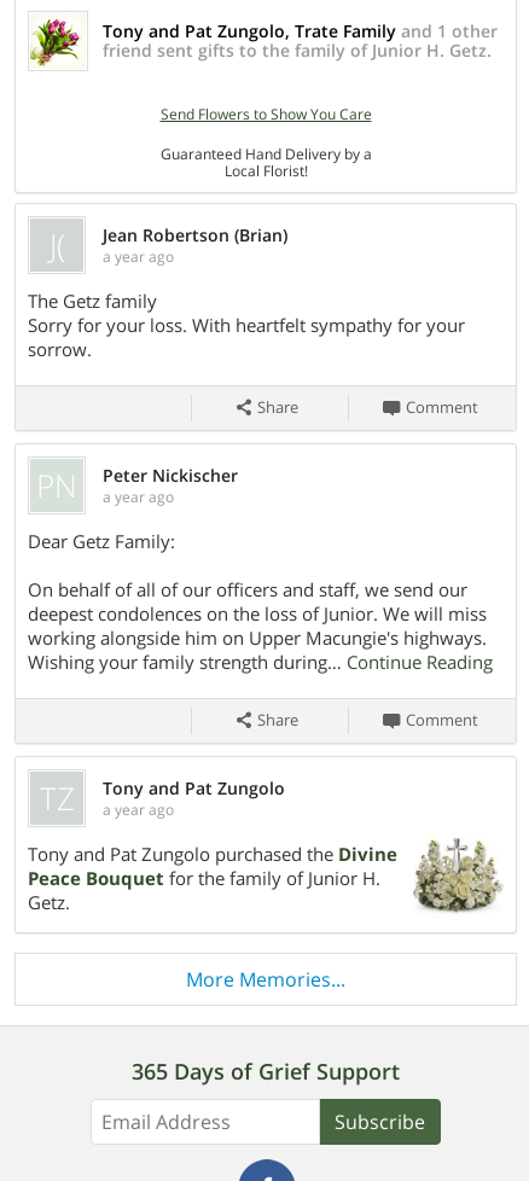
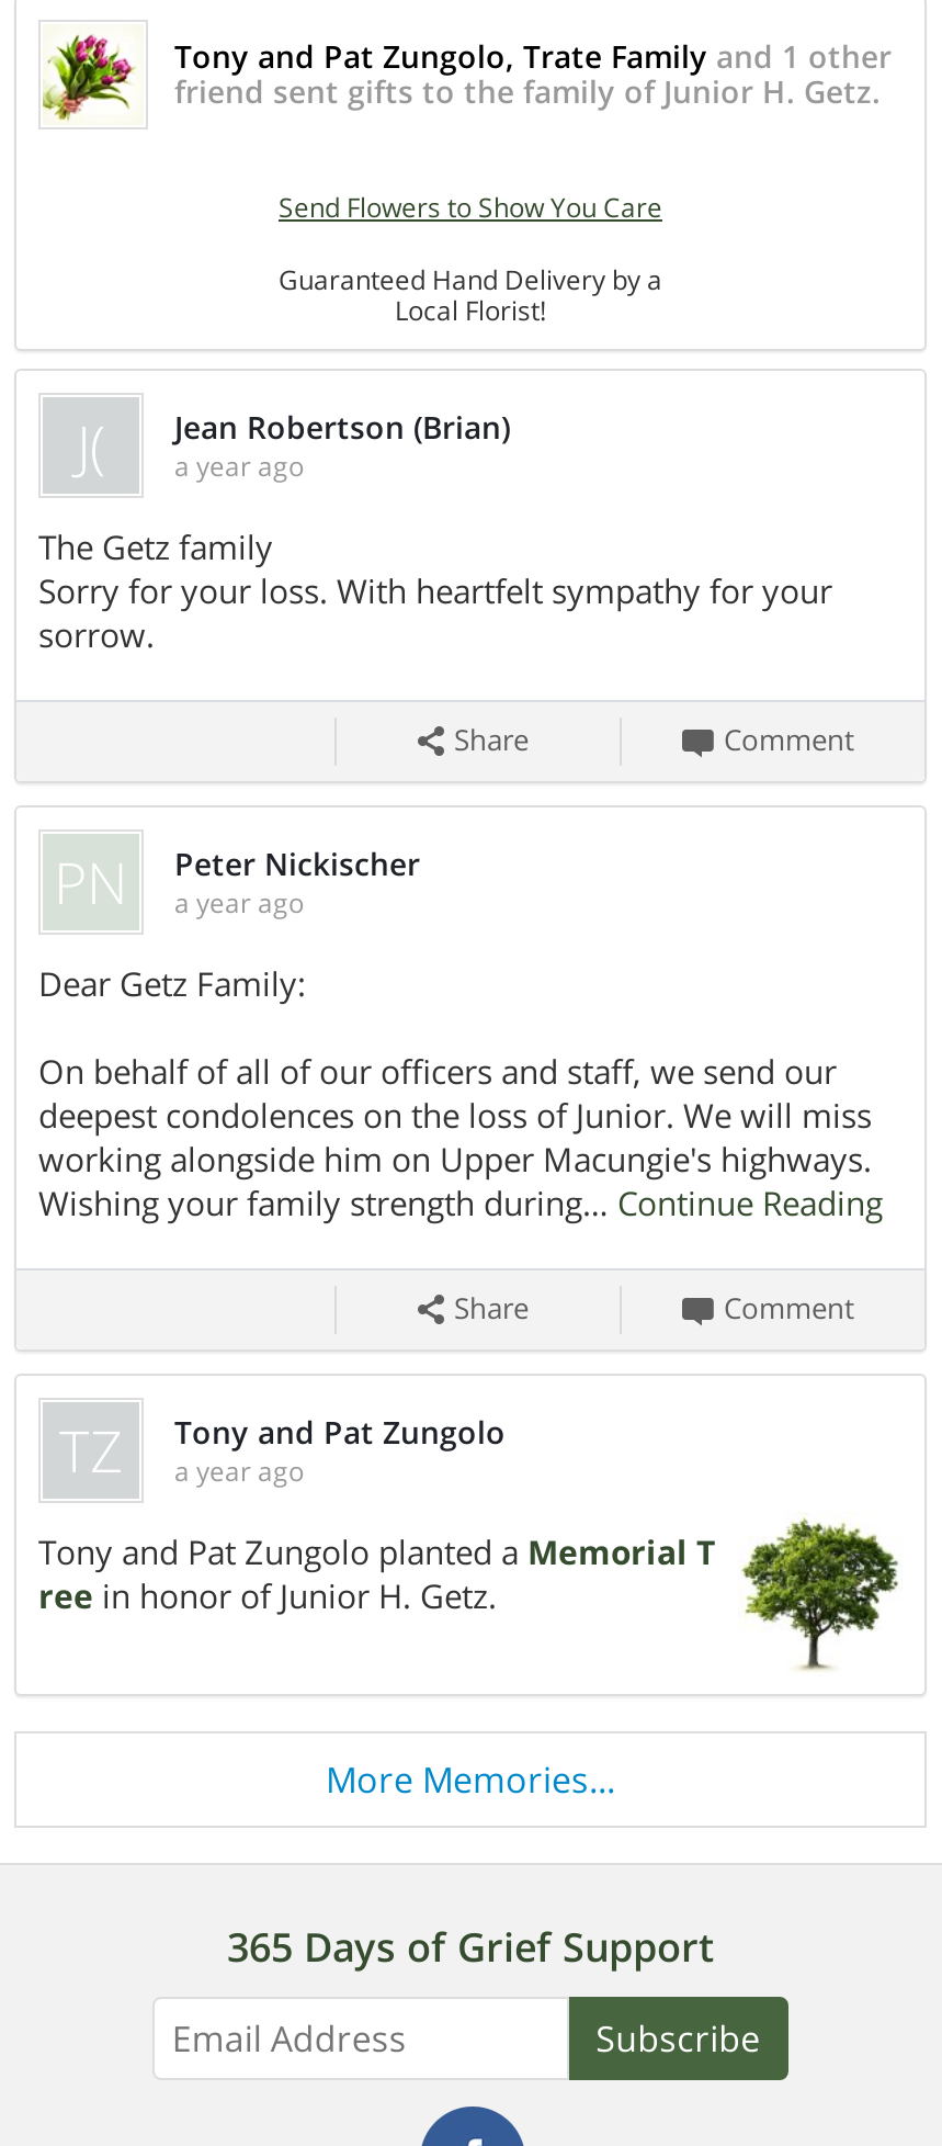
[28,837,504,919] [image] | Tony and Pat Zungolo purchased the Divine | Peace Bouquet for the family of Junior H. | Getz. -> [38,1516,900,1672] [image] | Tony and Pat Zungolo planted a Memorial T | reein honor of Junior H. Getz.

